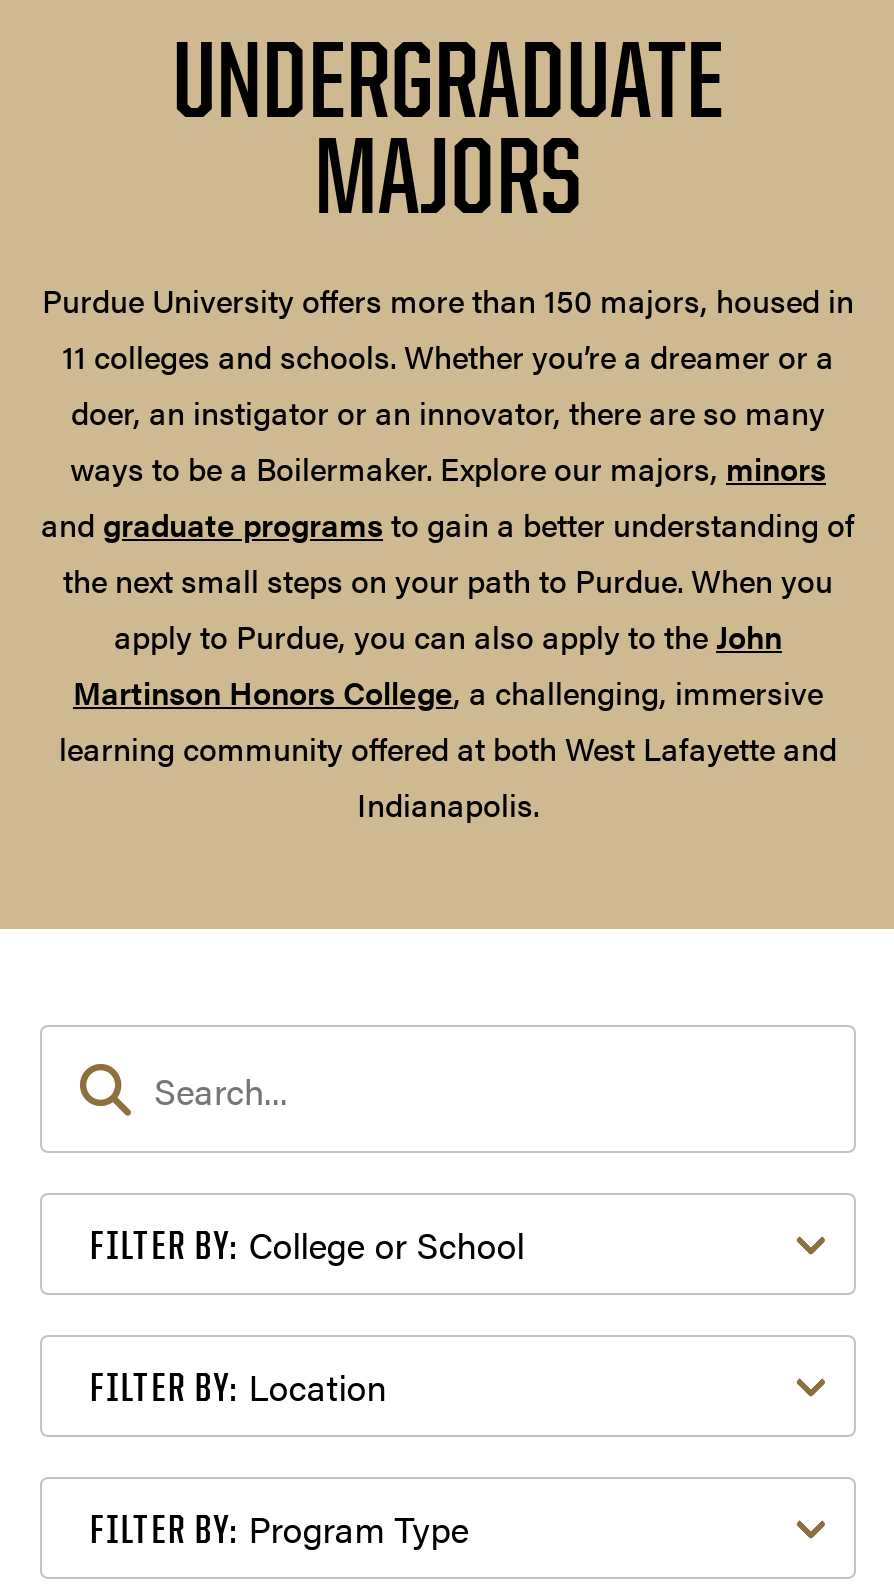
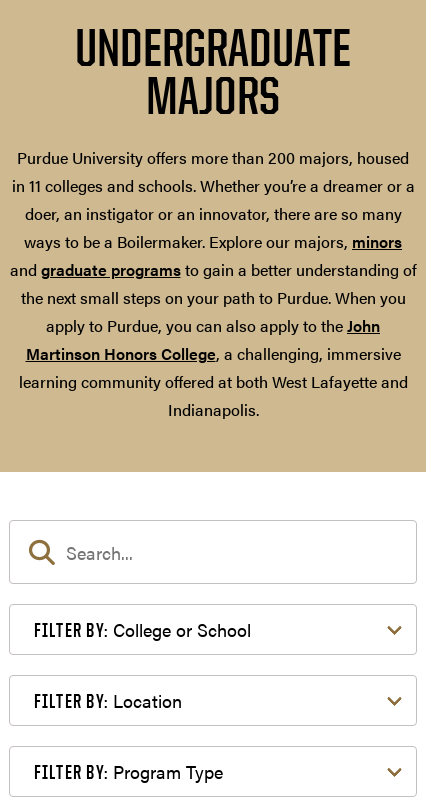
[42,277,854,379] Purdue University offers more than 150 majors, housed in | 11 colleges and schools. Whether you’re a dreamer or a -> [11,146,414,197] Purdue University offers more than 200 majors, housed | in 11 colleges and schools. Whether you’re a dreamer or a

